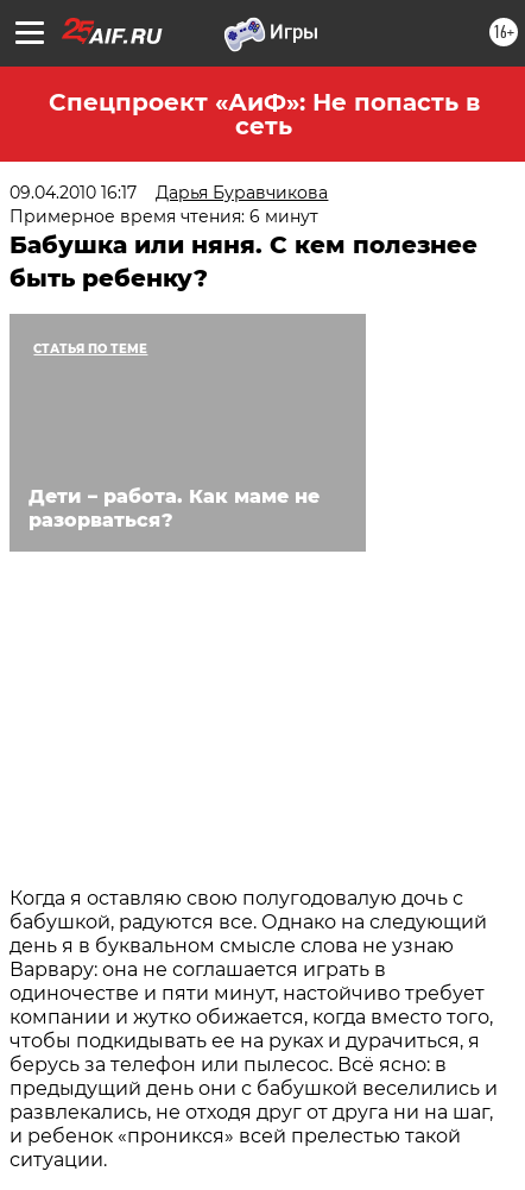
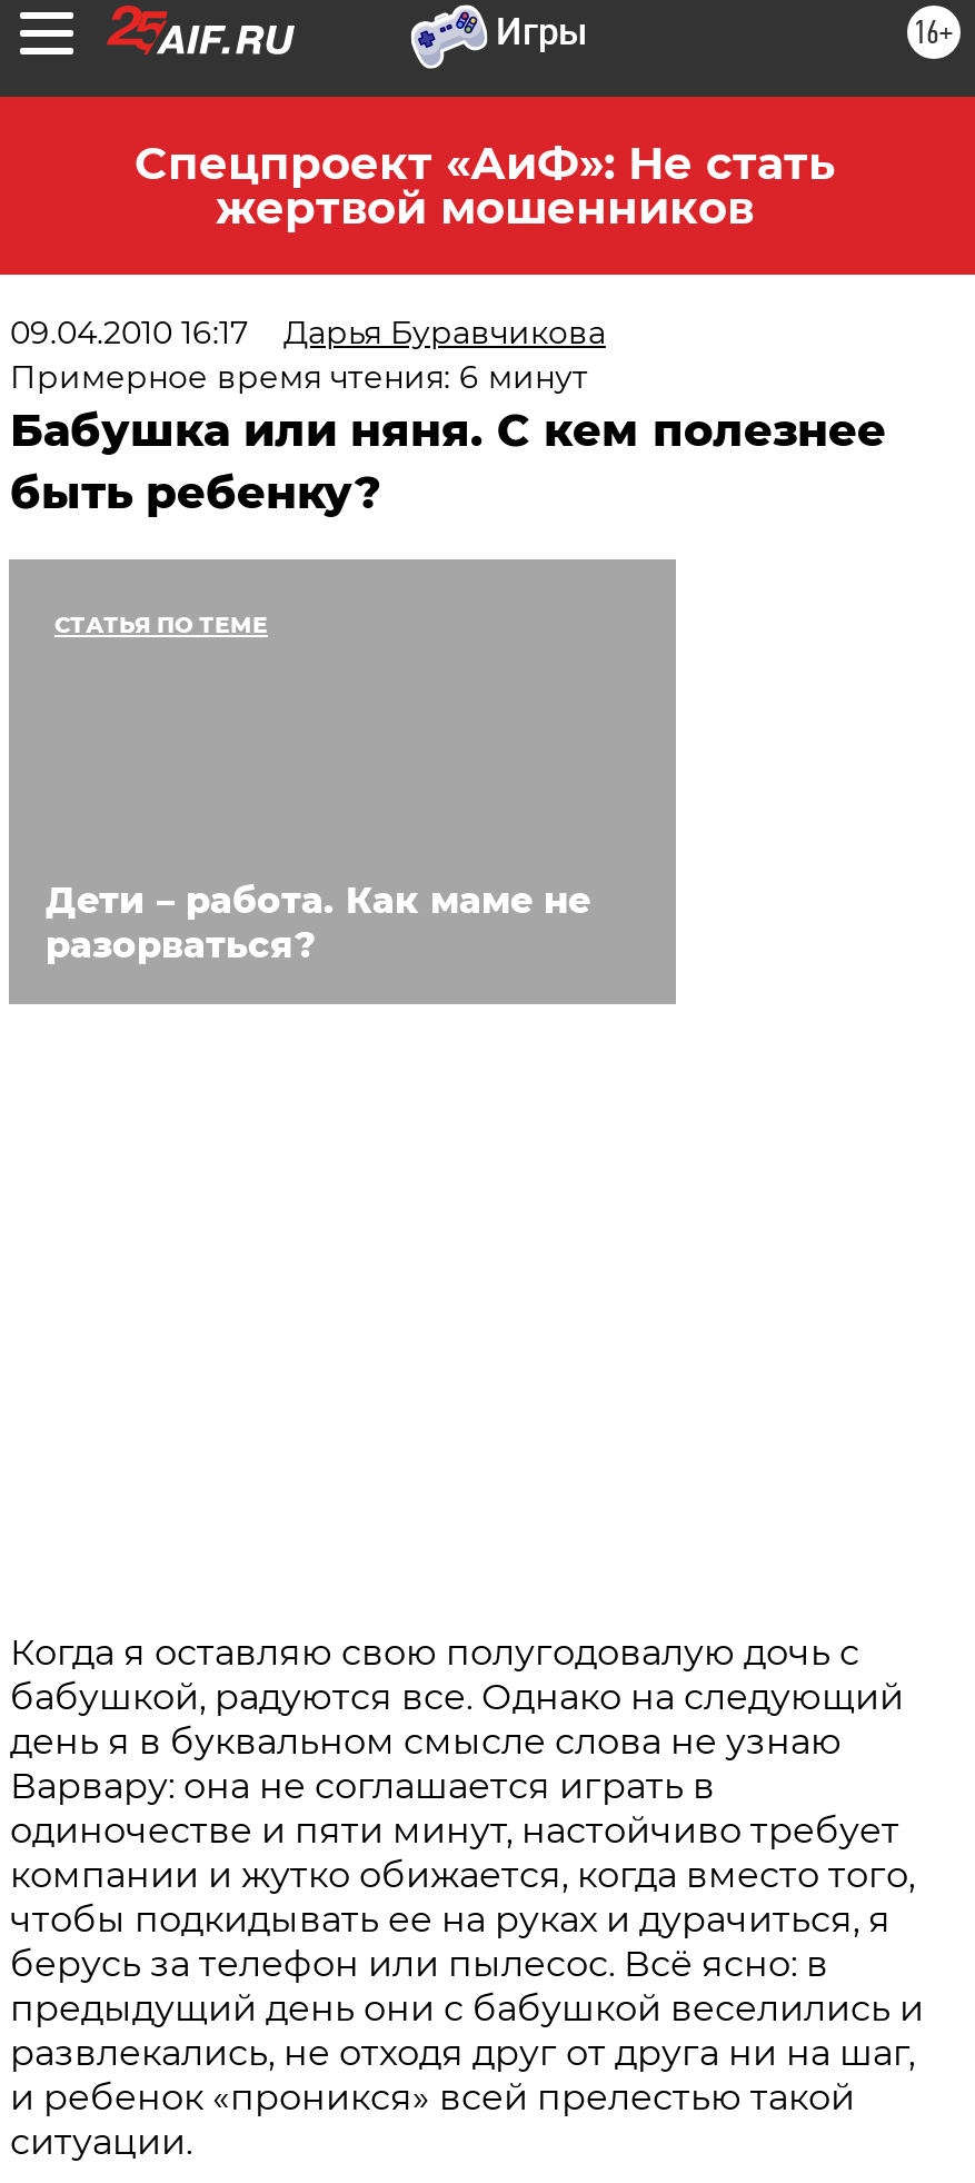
[48,88,479,140] Спецпроект «АиФ»: Не попасть в | сеть -> [135,137,835,235] Спецпроект «АиФ»: Не стать | жертвой мошенников

